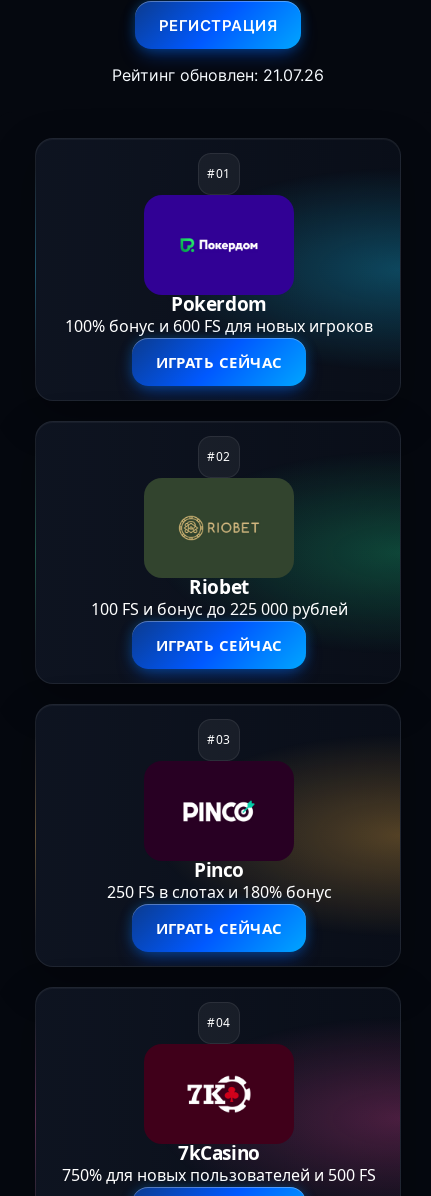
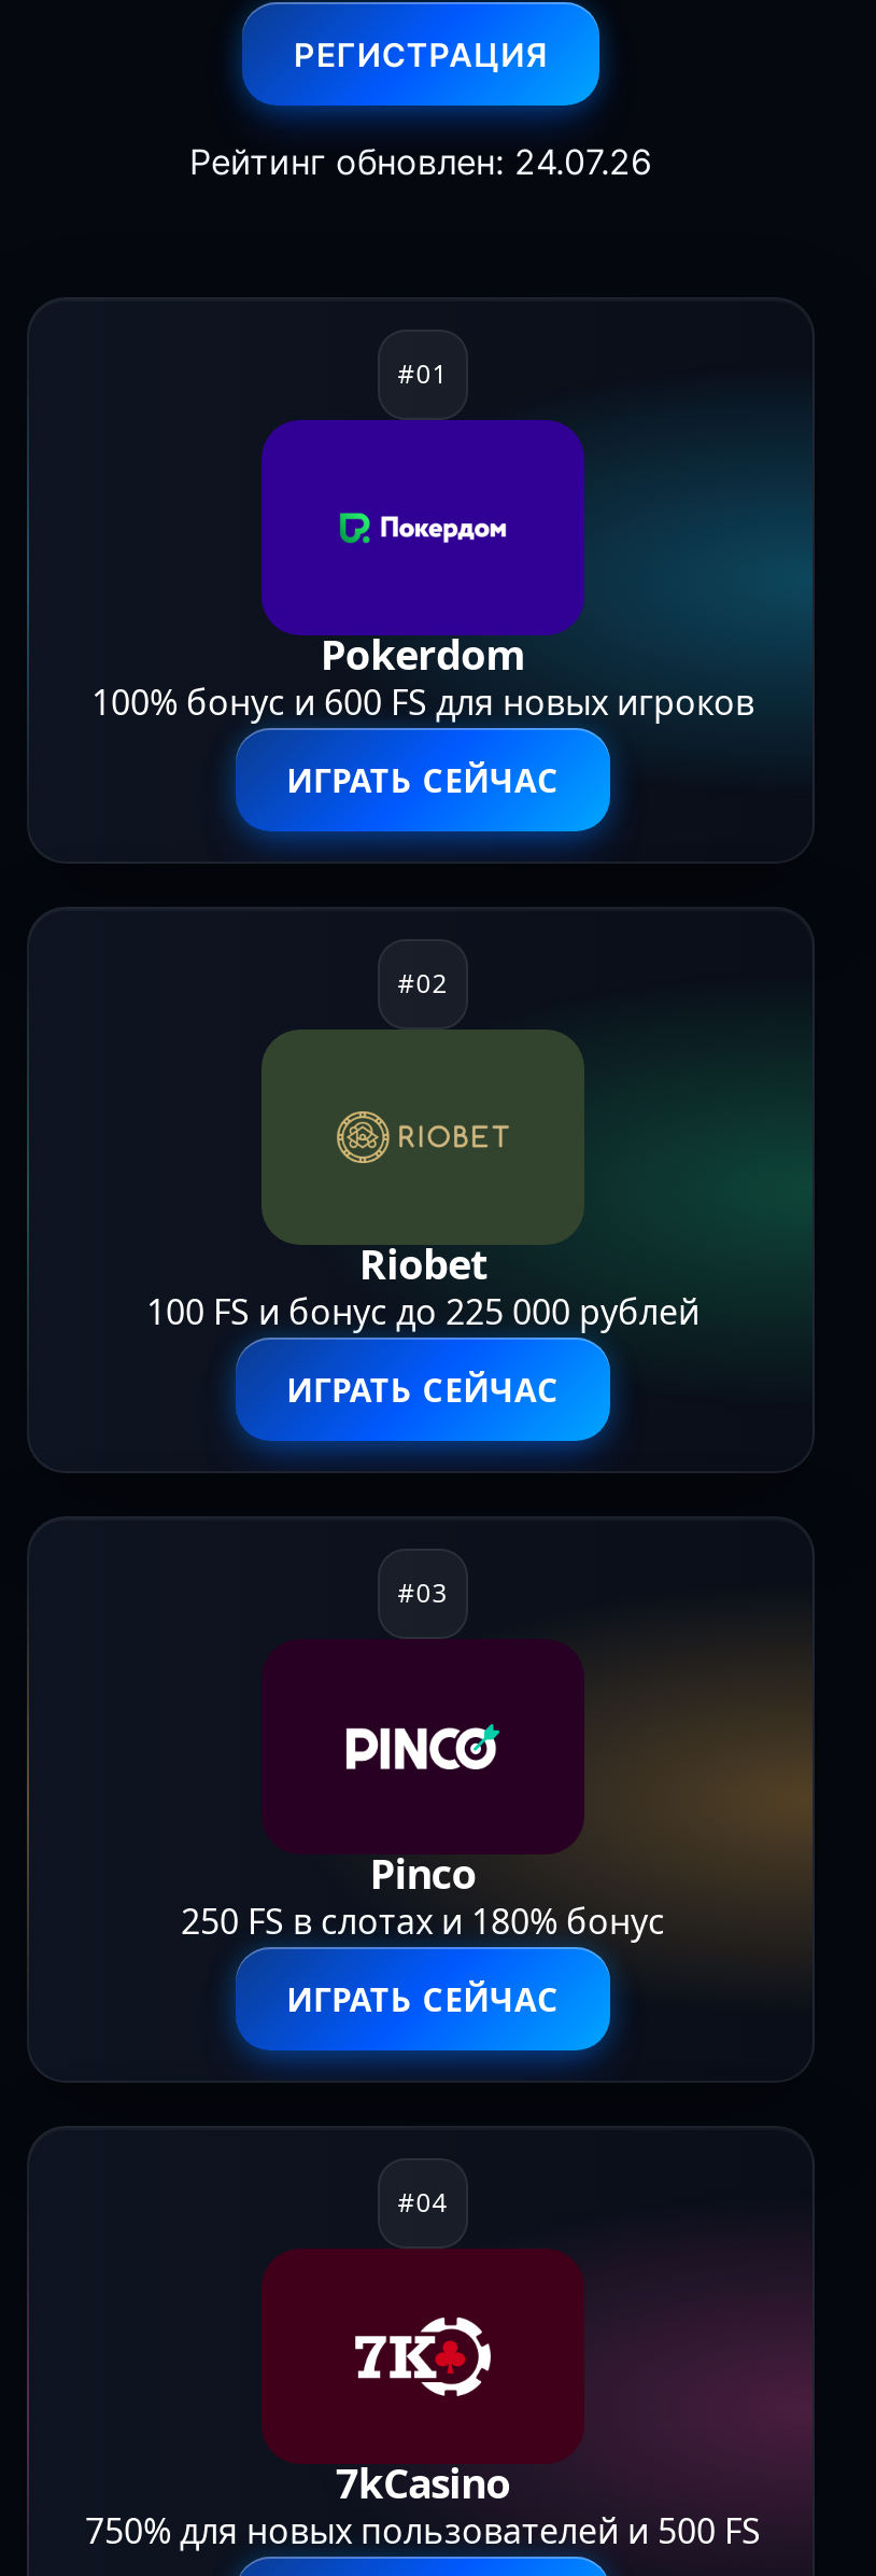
[112,65,324,85] Рейтинг обновлен: 21.07.26 -> [189,140,652,183] Рейтинг обновлен: 24.07.26

